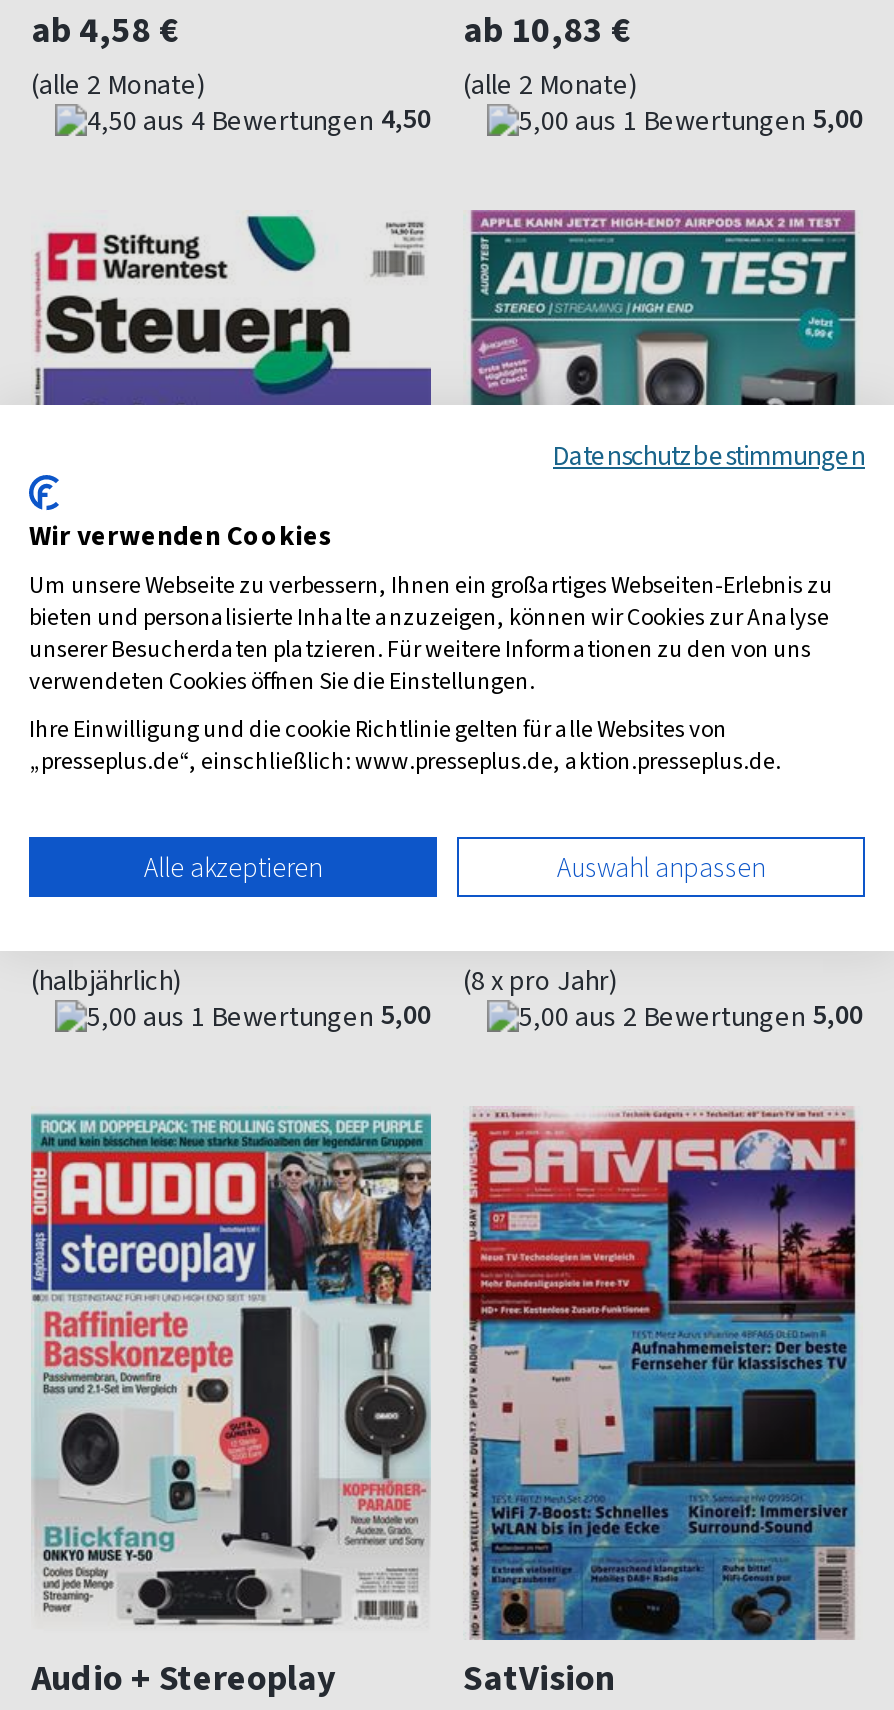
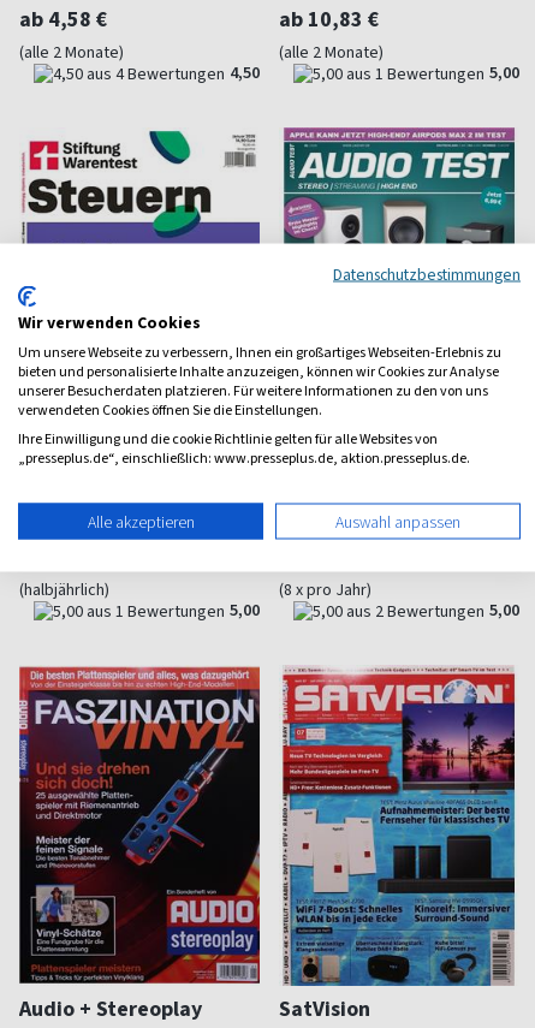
[29,1110,433,1636] [image] -> [18,666,261,985] [image]

